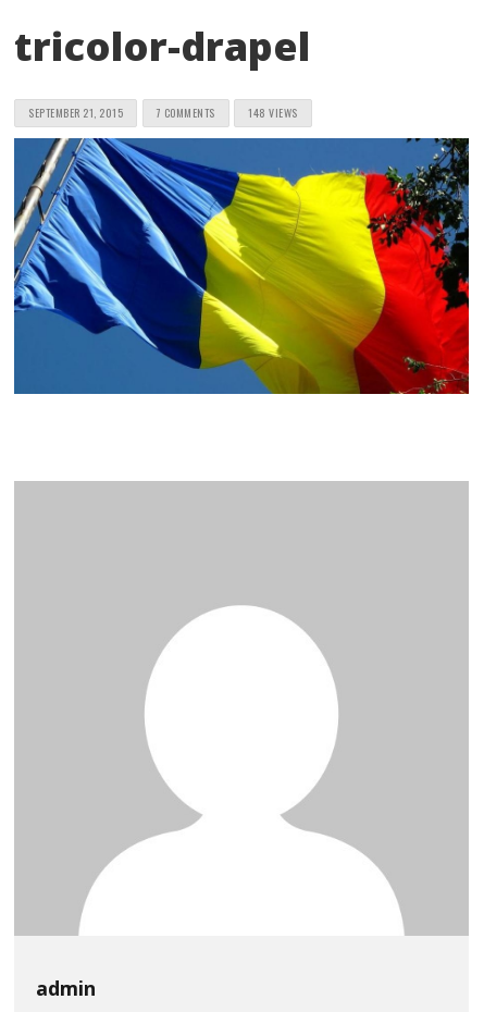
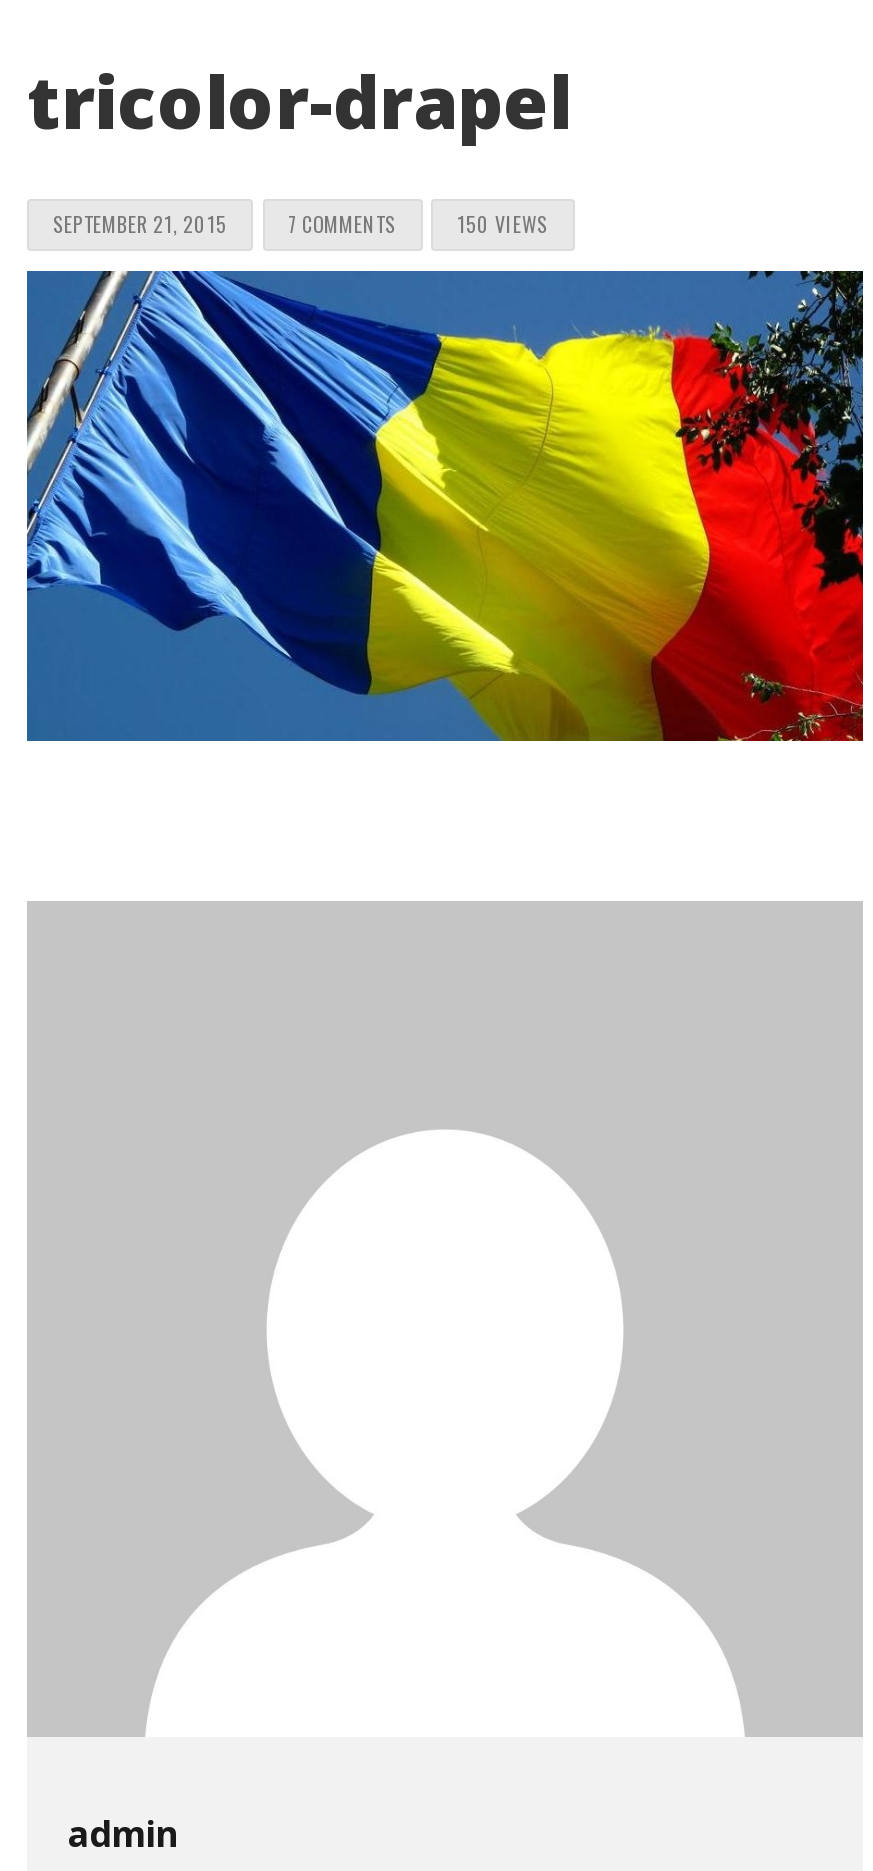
[248,104,297,120] 148 VIEWS -> [457,208,548,238] 150 VIEWS

